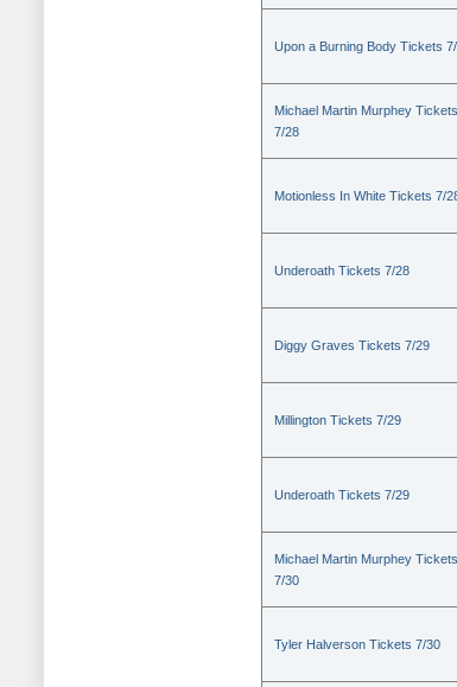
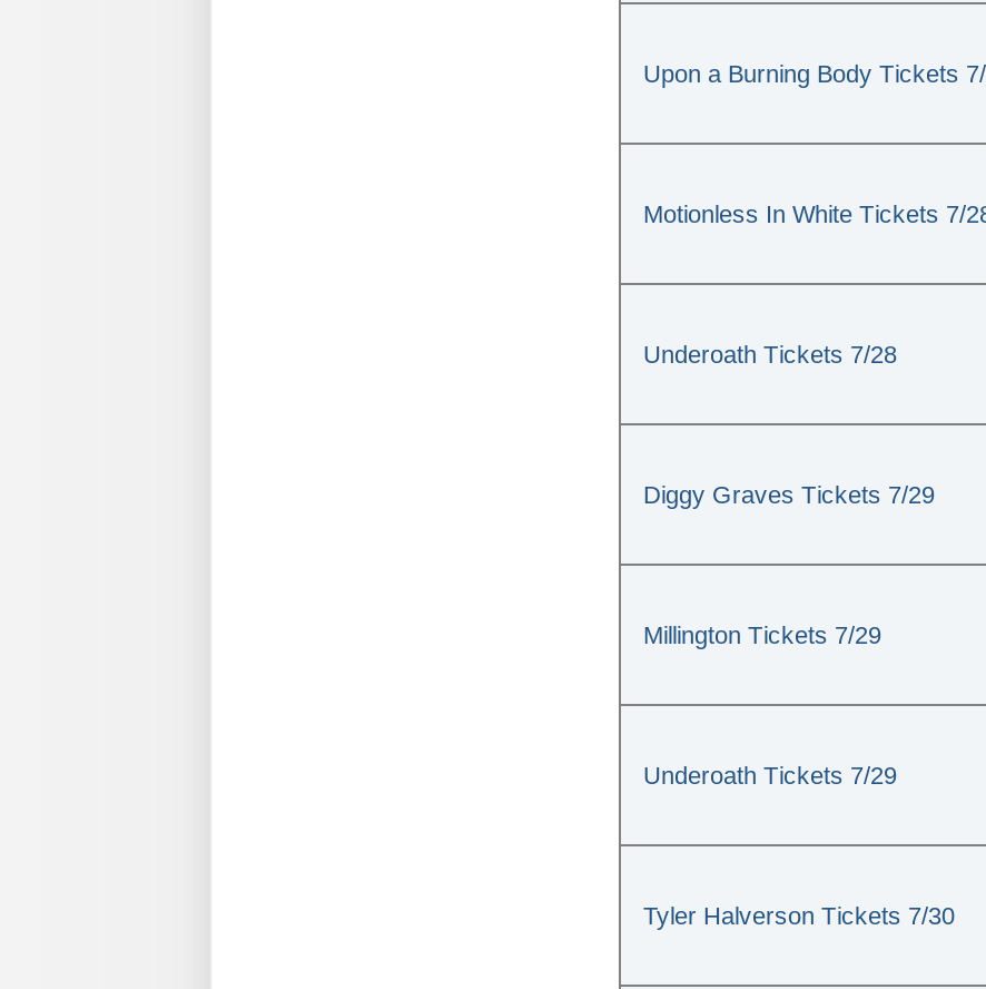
[274,103,457,139] Michael Martin Murphey Tickets | 7/28 -> none
[274,552,457,588] Michael Martin Murphey Tickets | 7/30 -> none

